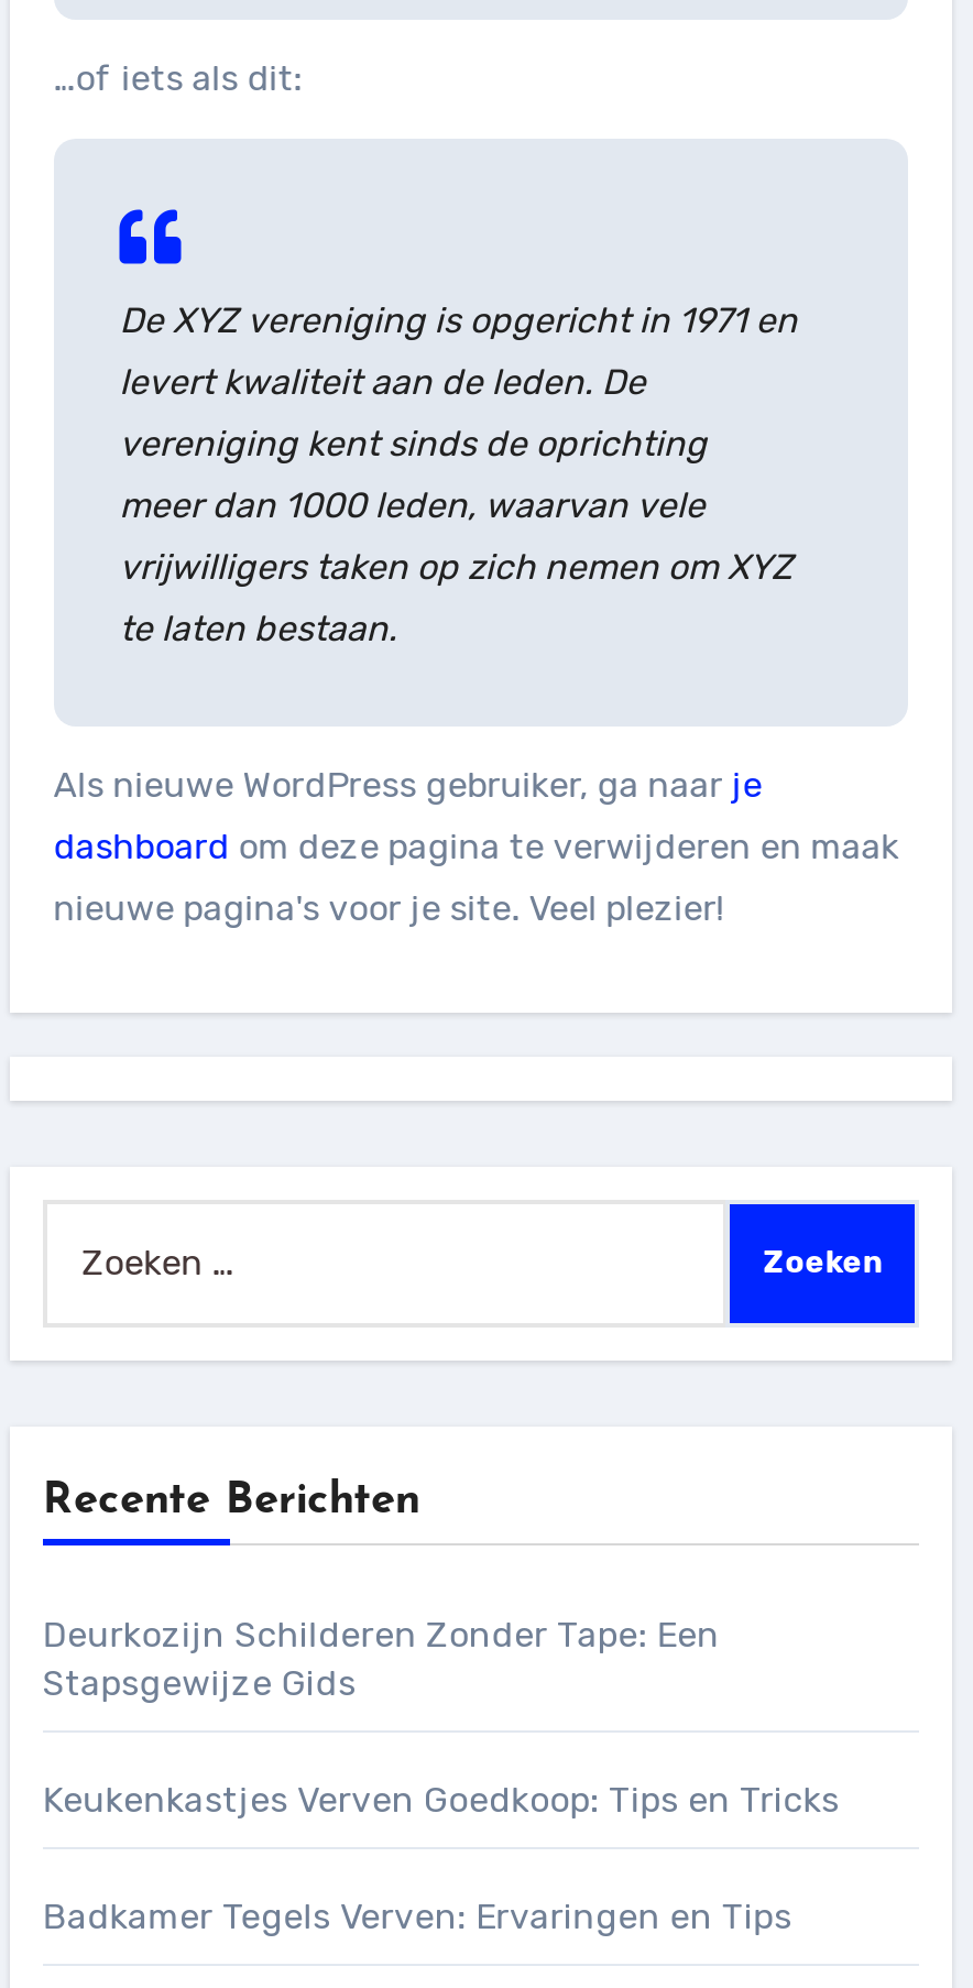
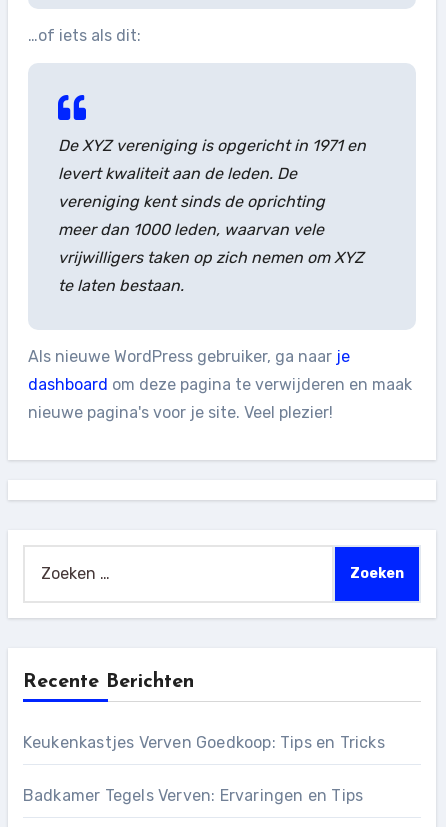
[42,1614,720,1704] Deurkozijn Schilderen Zonder Tape: Een | Stapsgewijze Gids -> none

